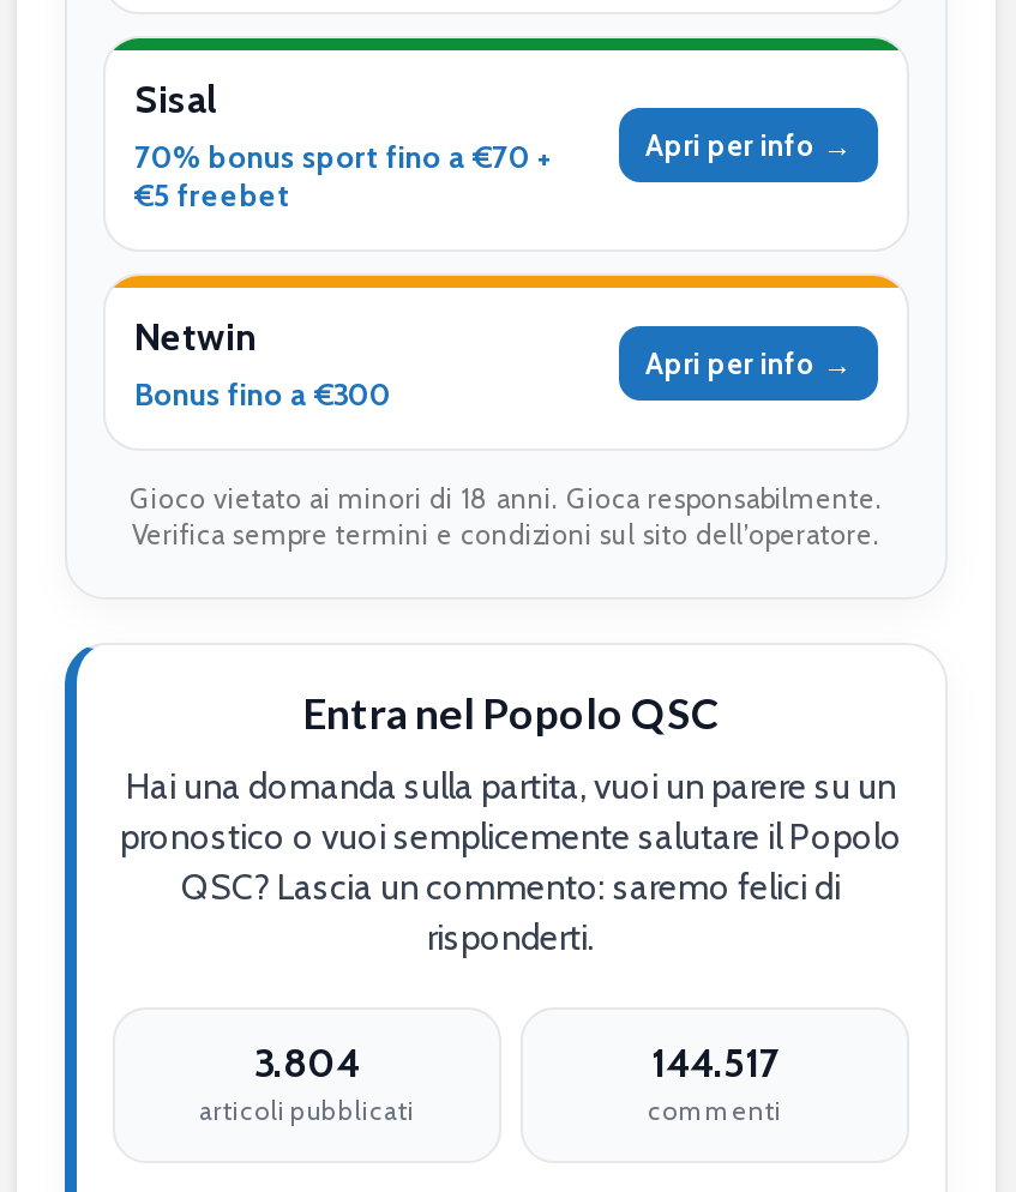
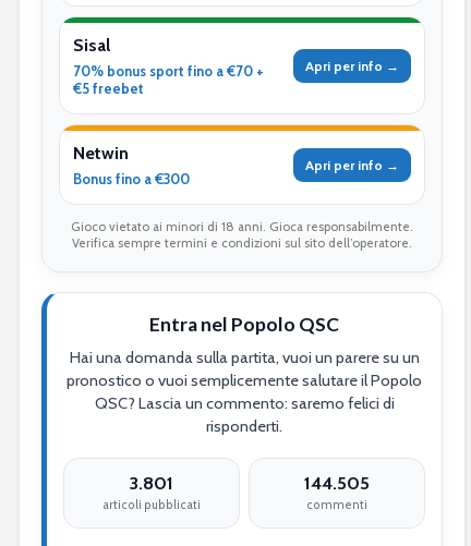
[254,1039,360,1087] 3.804 -> [130,472,173,494] 3.801
[651,1039,778,1087] 144.517 -> [304,472,370,494] 144.505

